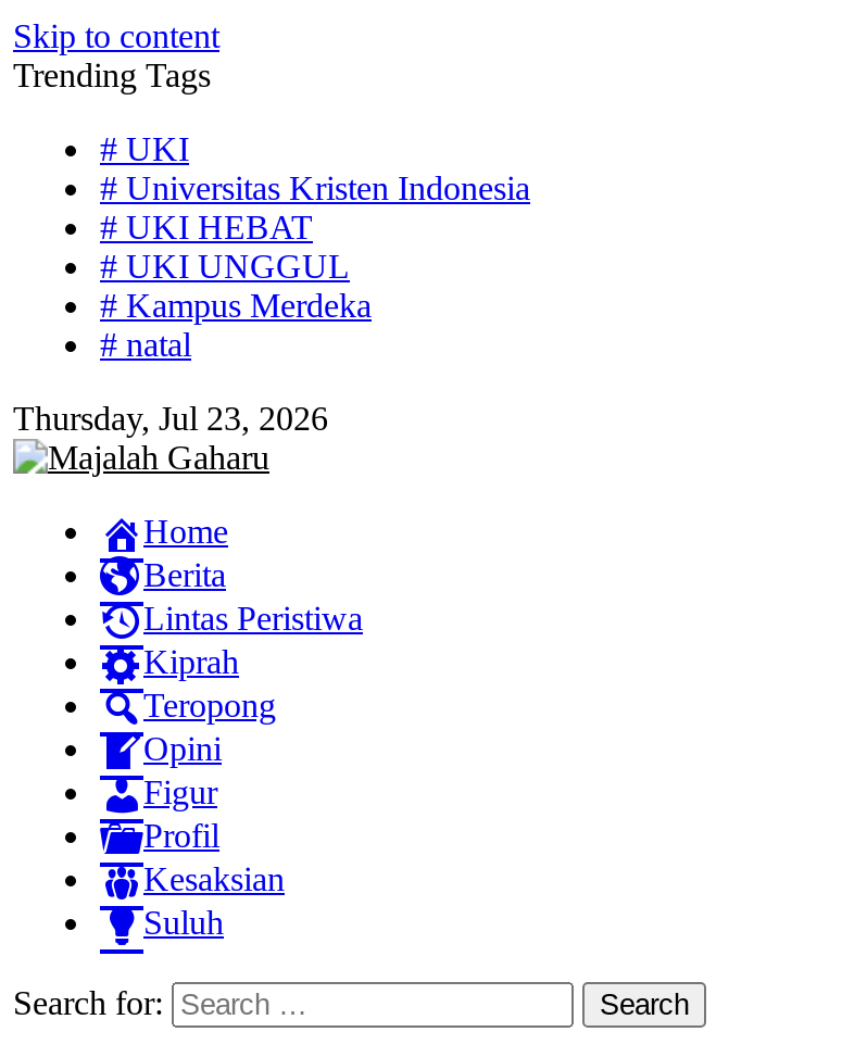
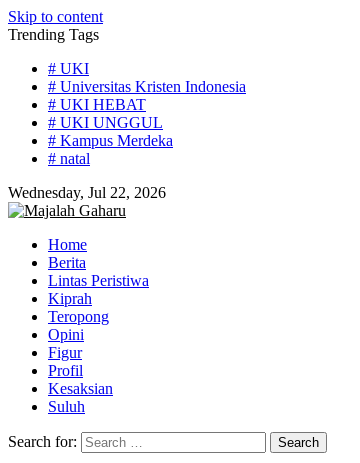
[13,400,328,437] Thursday, Jul 23, 2026 -> [8,184,166,201] Wednesday, Jul 22, 2026

